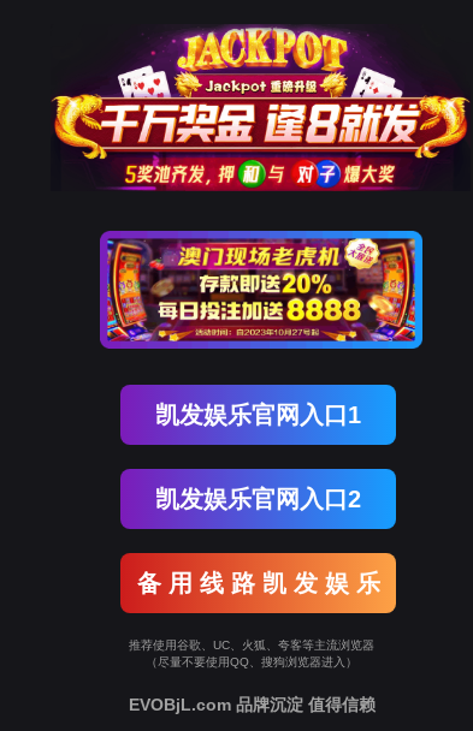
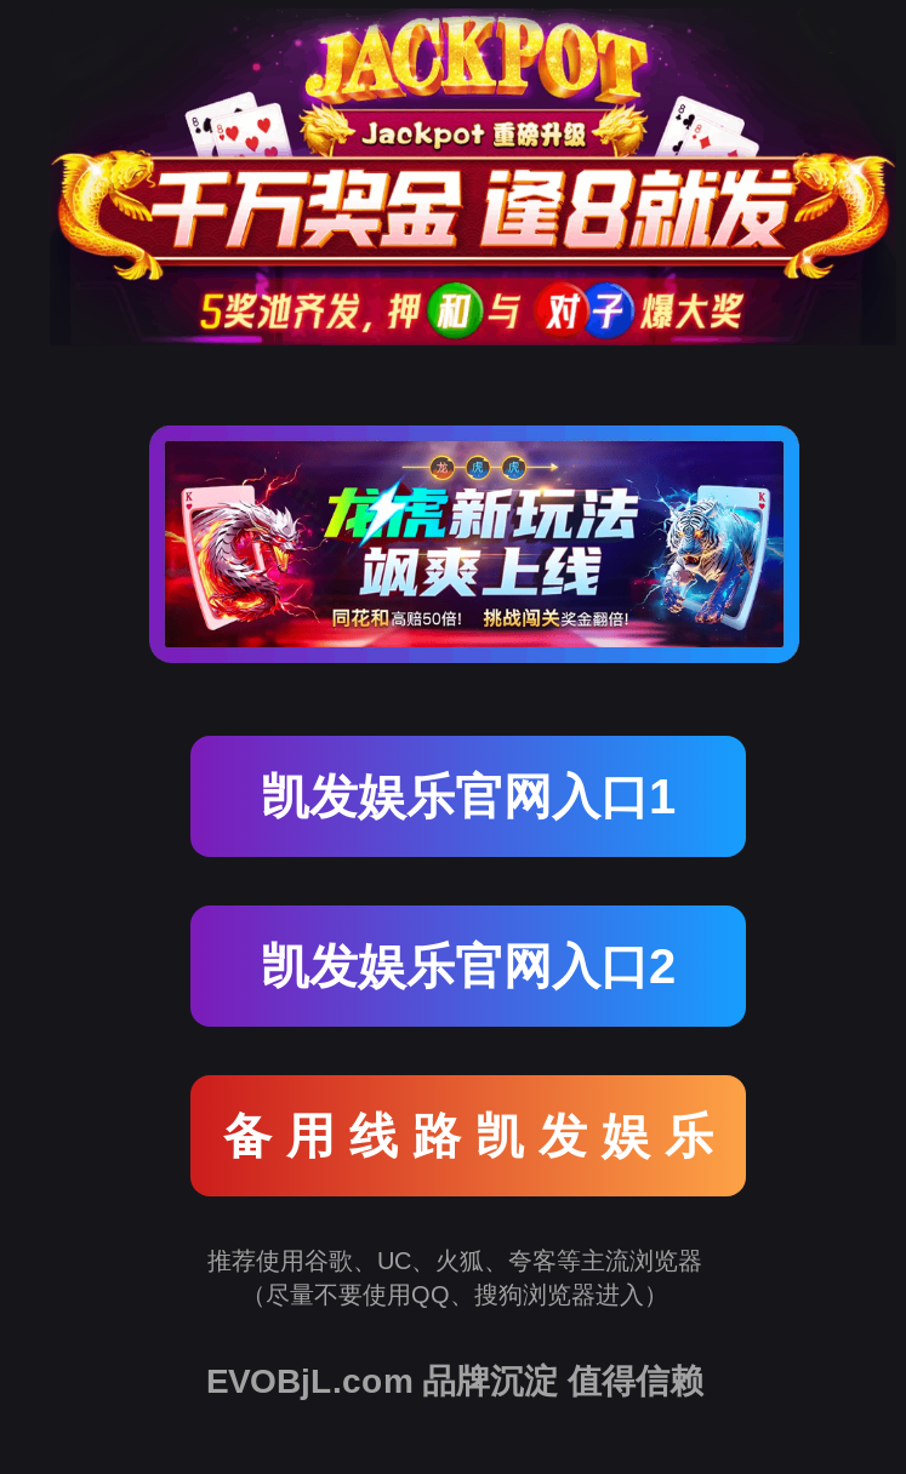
[106,237,416,343] [image] -> [161,438,787,651] [image]

